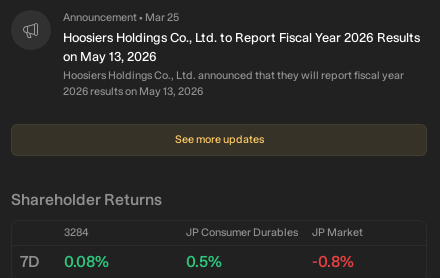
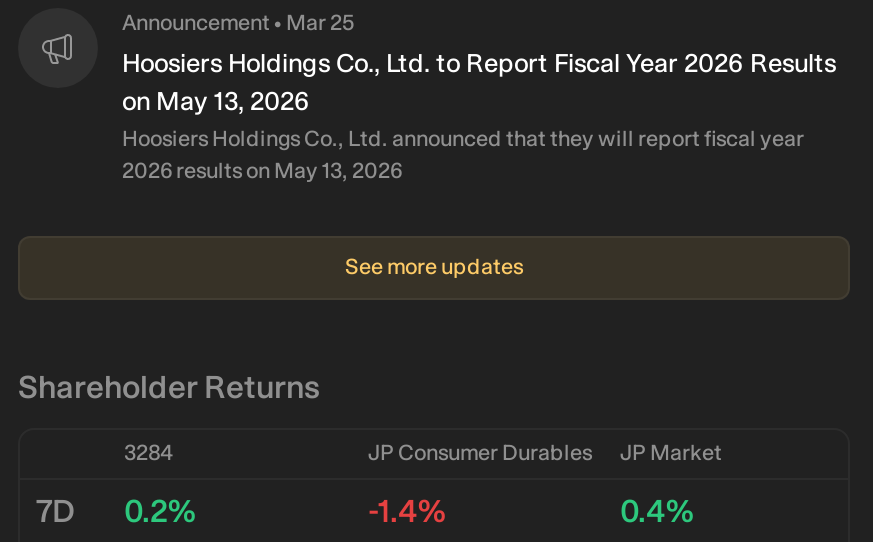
[20,252,109,271] 7D 0.08% -> [36,491,196,529] 7D 0.2%
[186,252,222,271] 0.5% -> [368,491,446,529] -1.4%
[312,252,354,271] -0.8% -> [620,491,694,529] 0.4%

